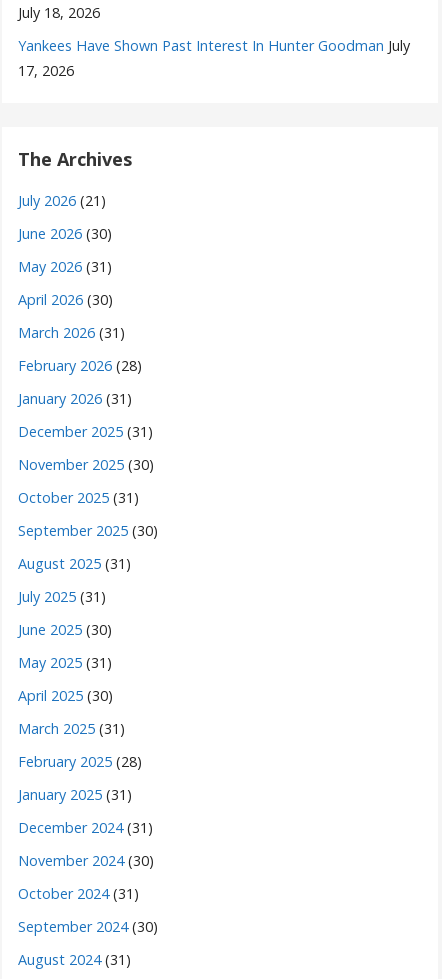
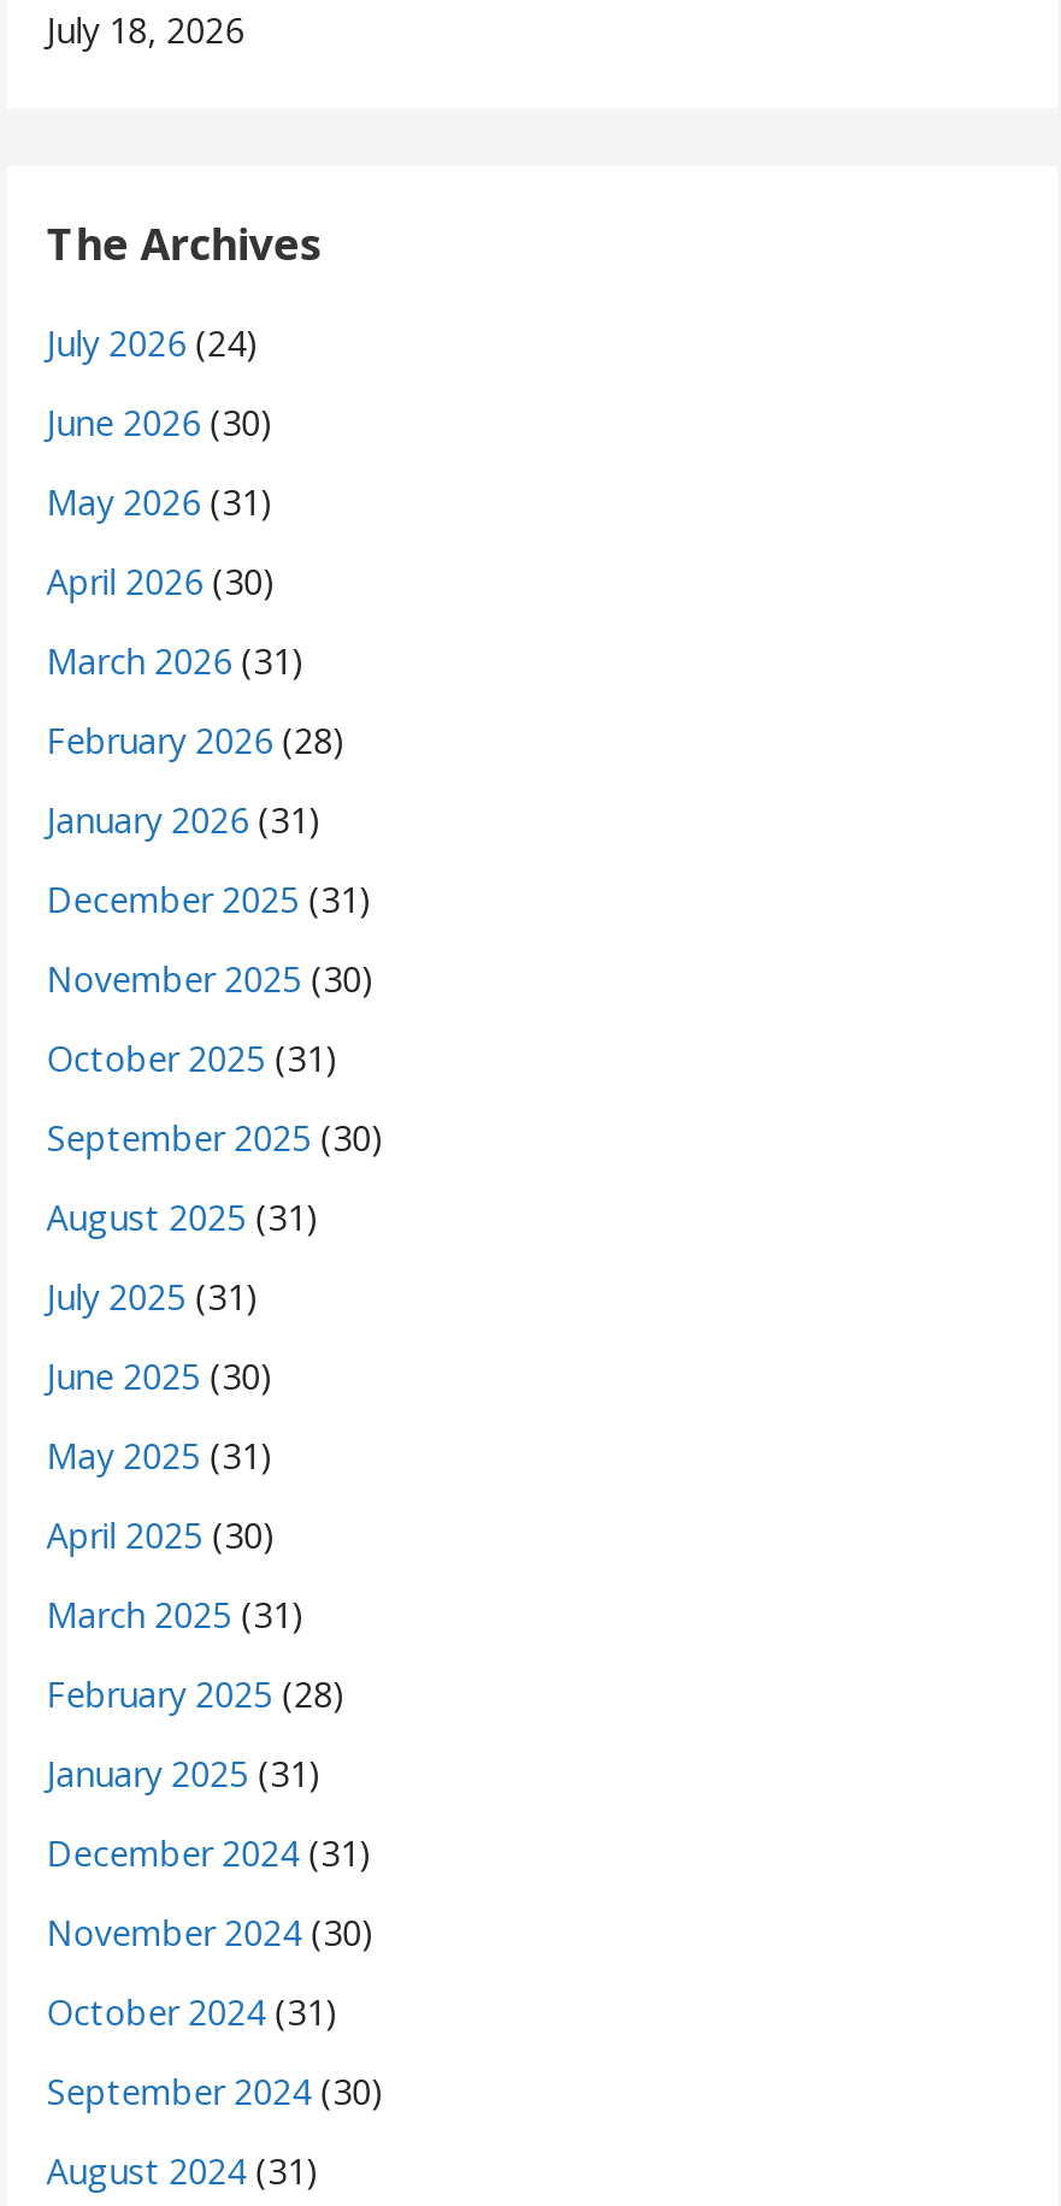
[18,36,410,80] Yankees Have Shown Past Interest In Hunter Goodman July | 17, 2026 -> none
[18,191,106,210] July 2026 (21) -> [46,321,258,367] July 2026 (24)

